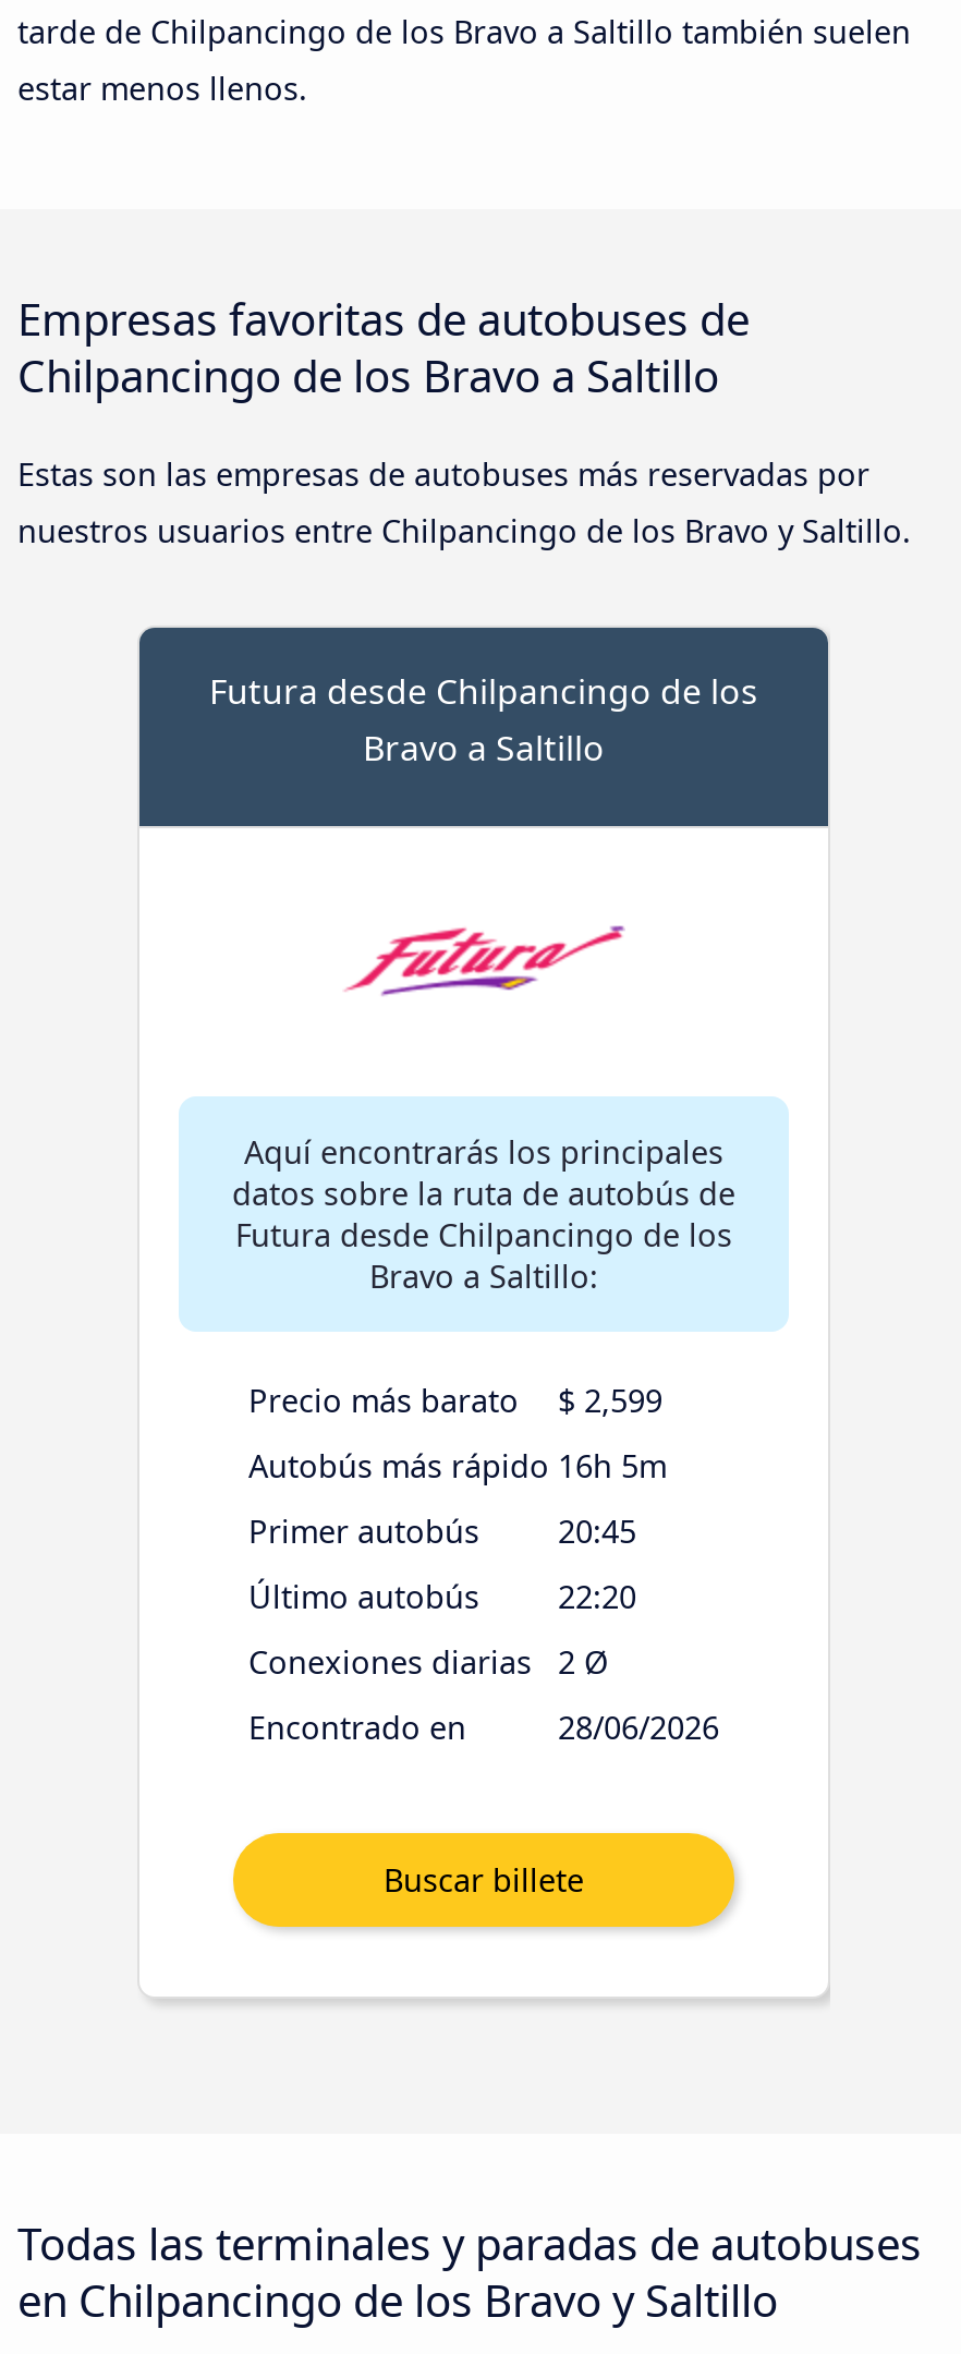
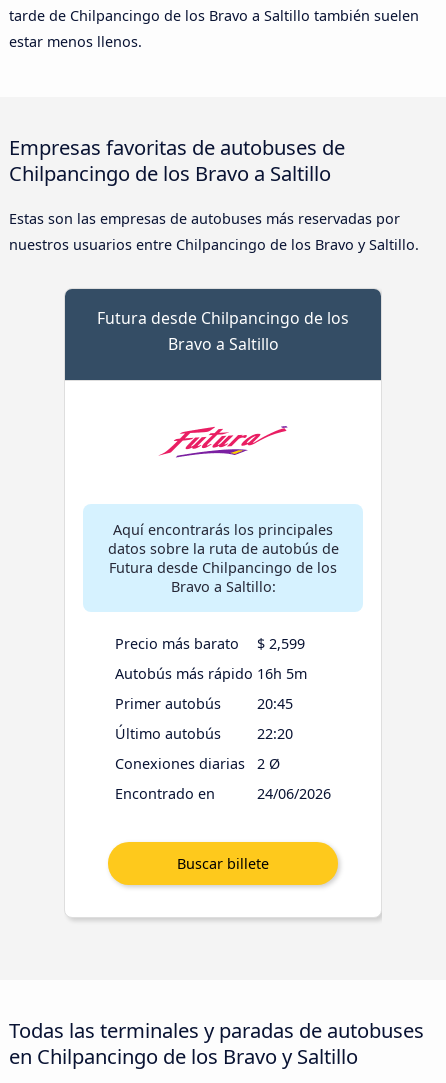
[558,1706,719,1747] 28/06/2026 -> [257,784,331,803] 24/06/2026

